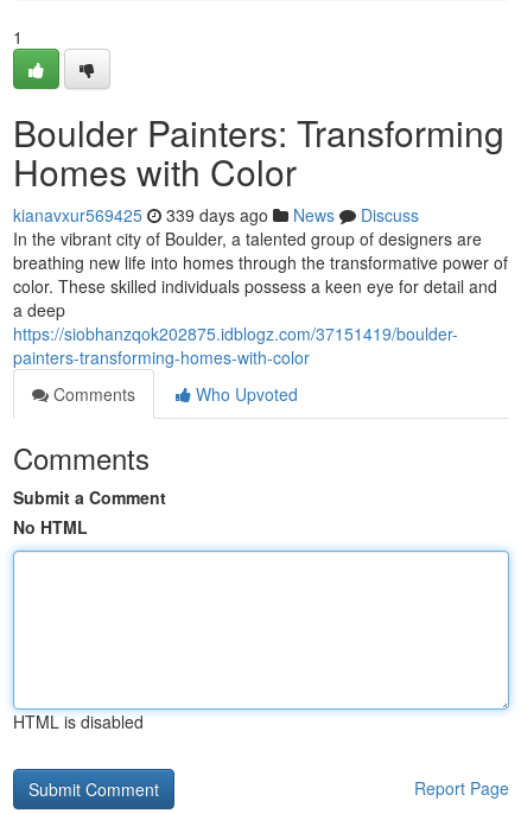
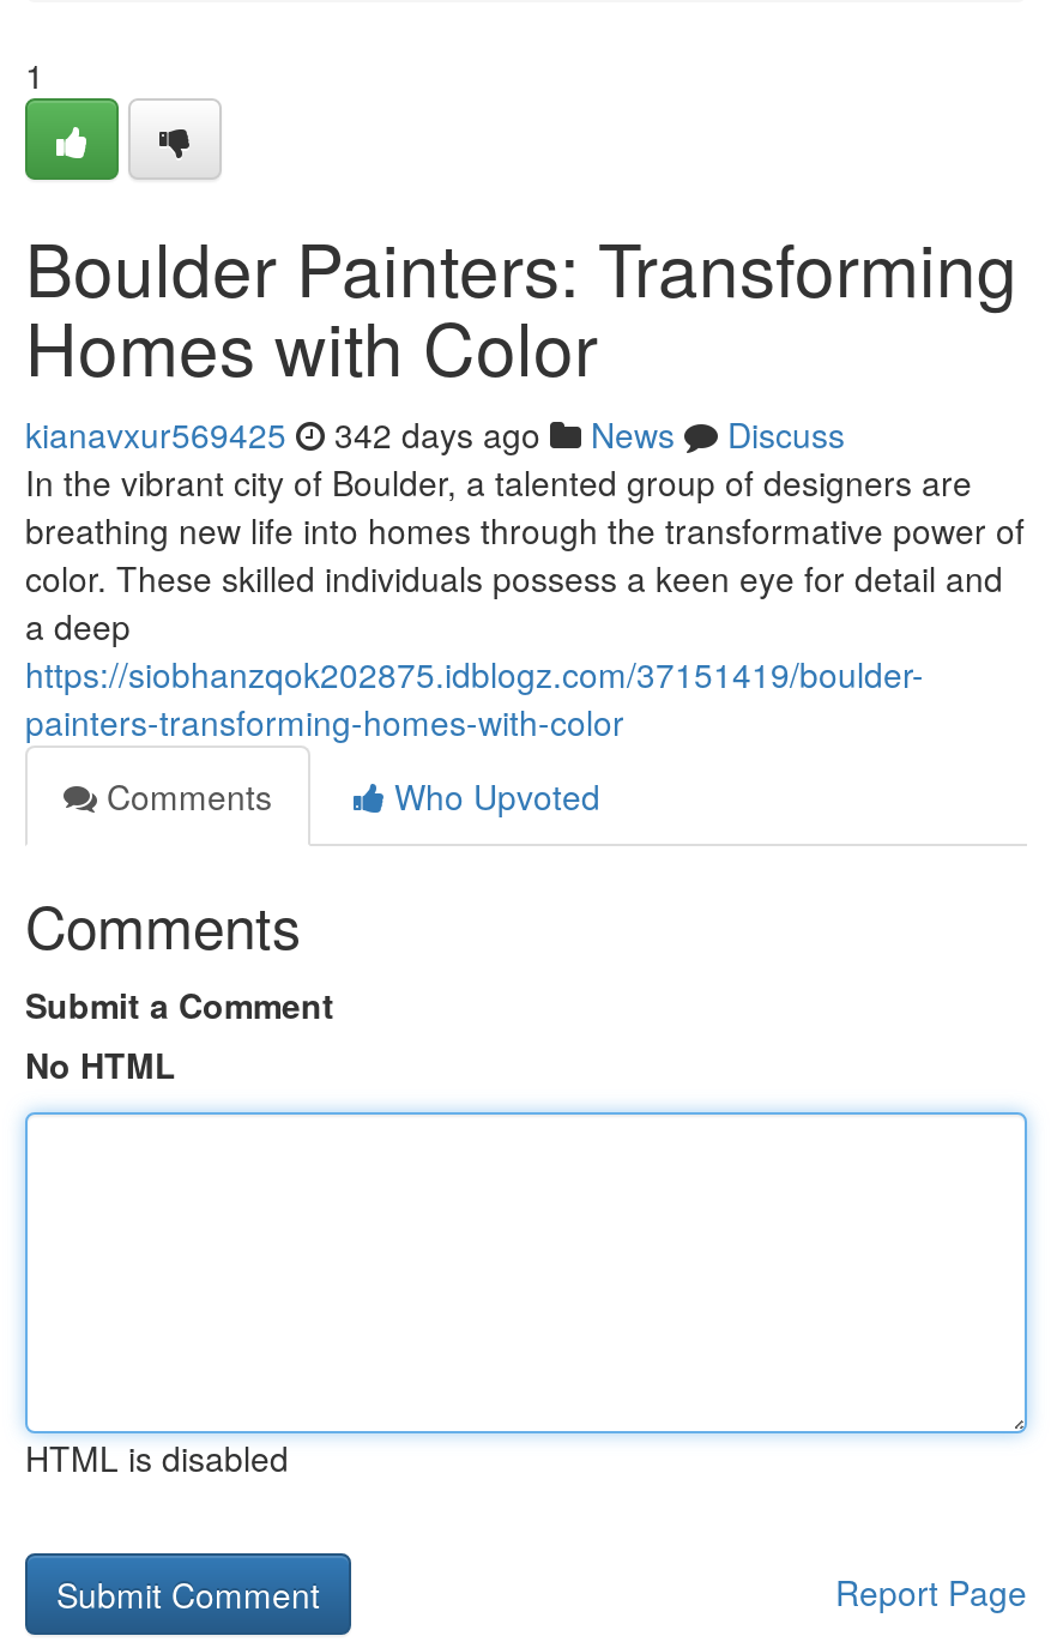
[13,203,419,227] kianavxur569425 339 days ago News Discuss -> [25,410,845,458] kianavxur569425 342 days ago News Discuss

